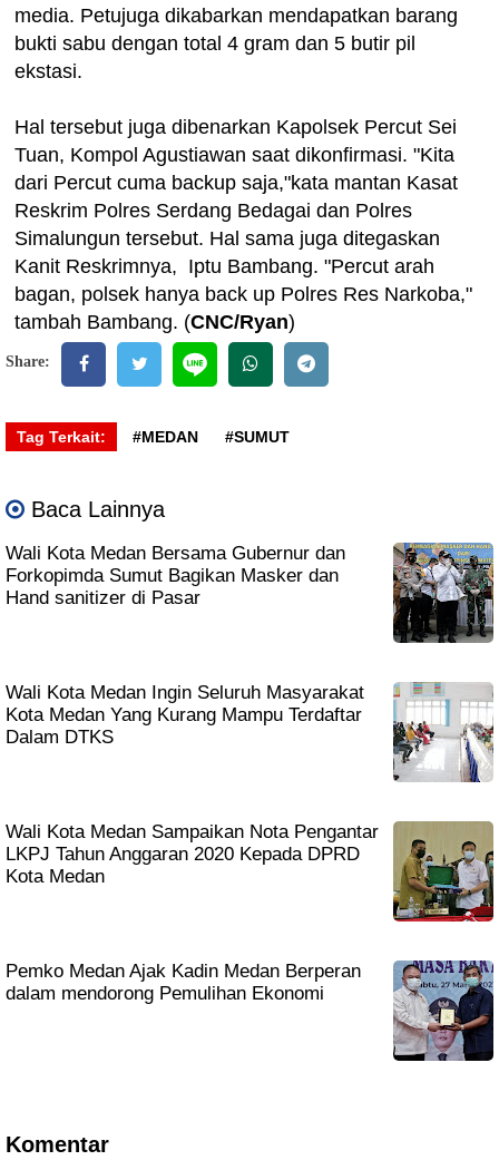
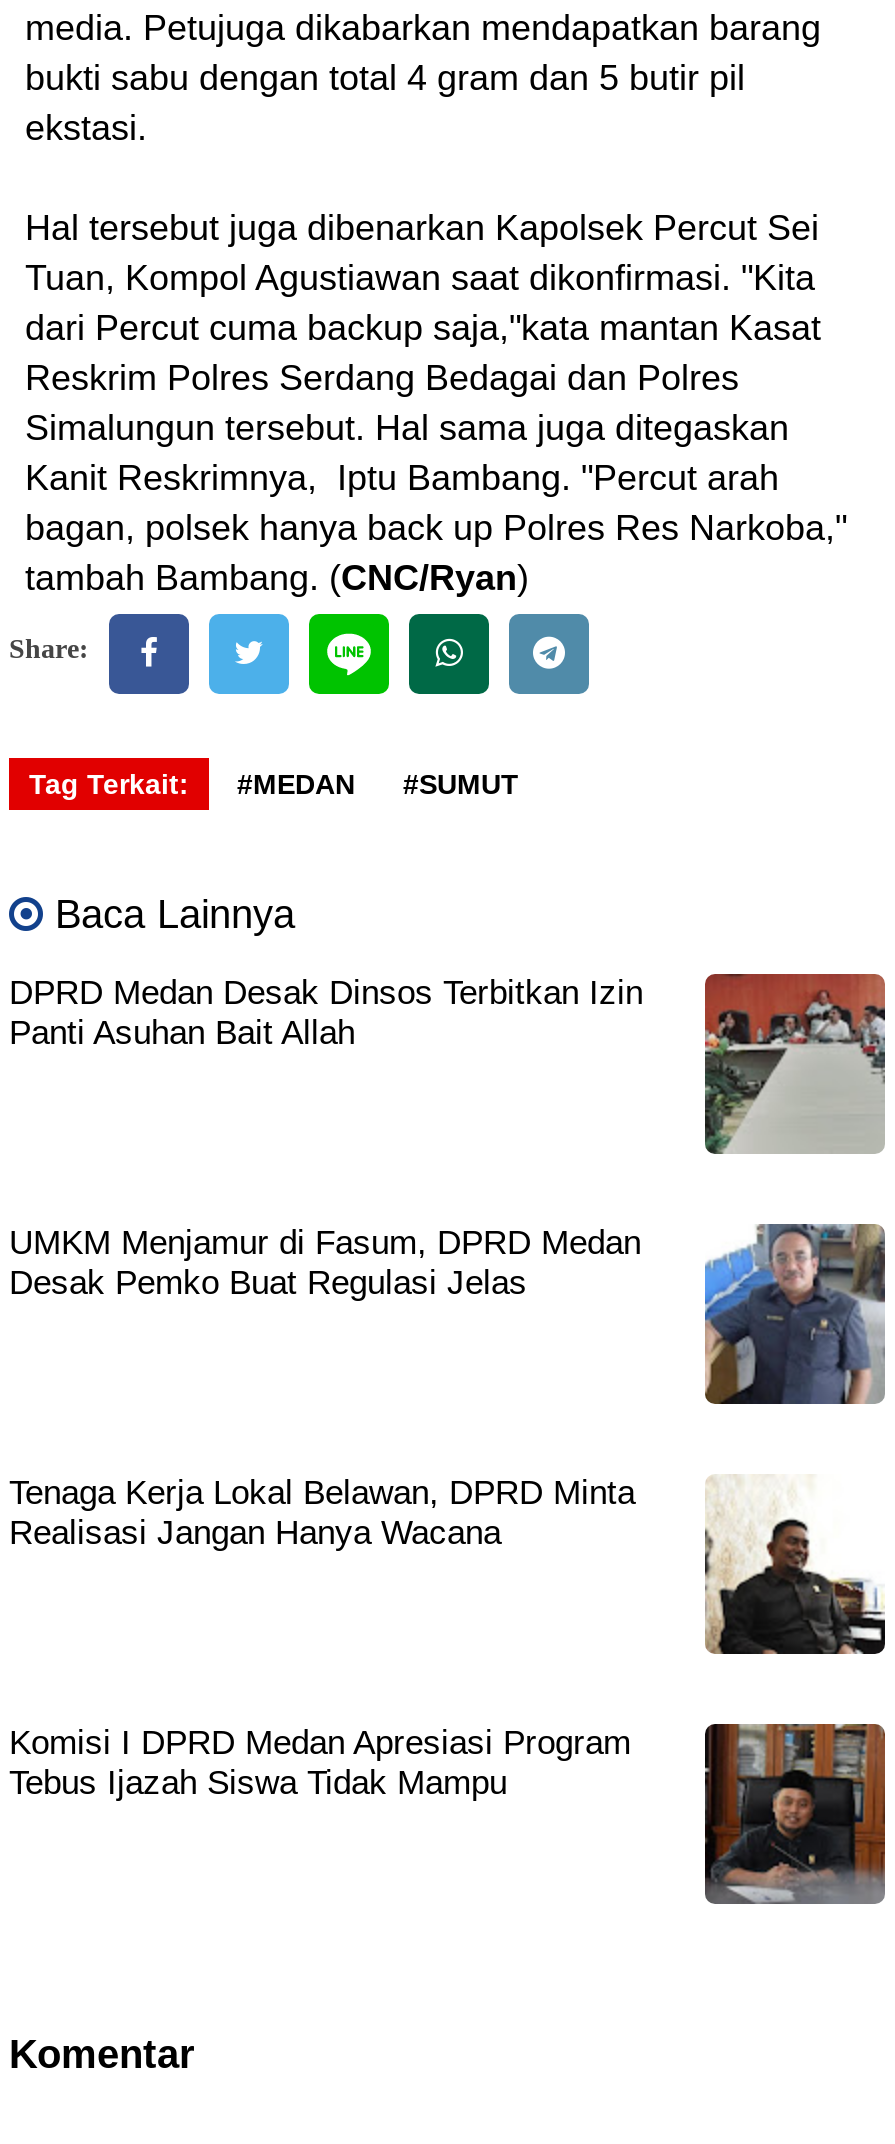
[6,542,345,608] Wali Kota Medan Bersama Gubernur dan | Forkopimda Sumut Bagikan Masker dan | Hand sanitizer di Pasar -> [9,973,643,1051] DPRD Medan Desak Dinsos Terbitkan Izin | Panti Asuhan Bait Allah
[393,542,495,643] [image] -> [703,972,887,1154] [image]
[6,681,495,783] [image] | Wali Kota Medan Ingin Seluruh Masyarakat | Kota Medan Yang Kurang Mampu Terdaftar | Dalam DTKS -> [9,1223,887,1406] [image] | UMKM Menjamur di Fasum, DPRD Medan | Desak Pemko Buat Regulasi Jelas
[6,820,495,923] [image] | Wali Kota Medan Sampaikan Nota Pengantar | LKPJ Tahun Anggaran 2020 Kepada DPRD | Kota Medan -> [9,1473,885,1656] [image] | Tenaga Kerja Lokal Belawan, DPRD Minta | Realisasi Jangan Hanya Wacana
[6,959,495,1061] [image] | Pemko Medan Ajak Kadin Medan Berperan | dalam mendorong Pemulihan Ekonomi -> [9,1722,887,1906] [image] | Komisi I DPRD Medan Apresiasi Program | Tebus Ijazah Siswa Tidak Mampu

